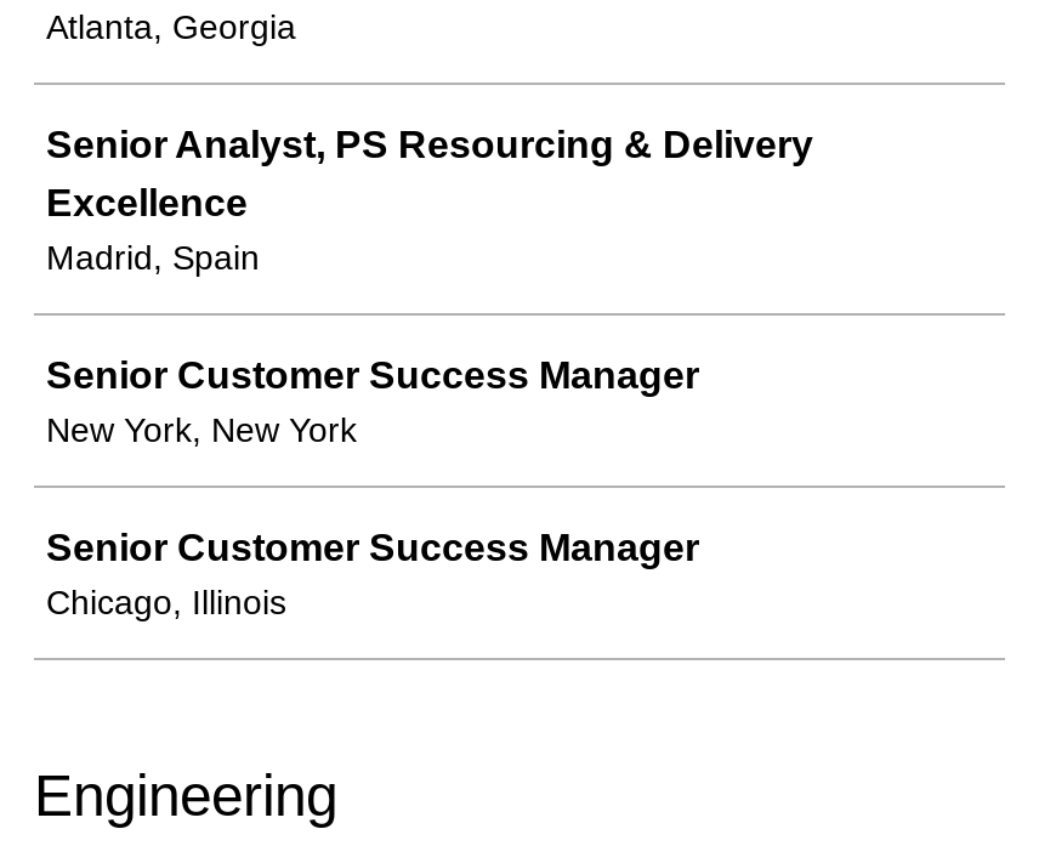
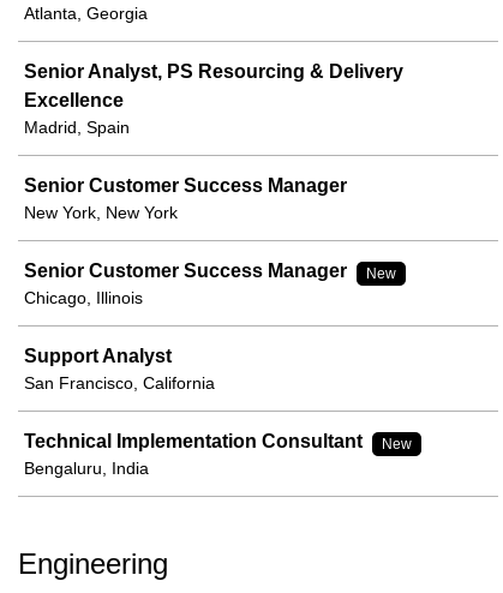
none -> [366,265,396,282] New
none -> [24,346,412,478] Support Analyst | San Francisco, California | Technical Implementation Consultant | New | Bengaluru, India

